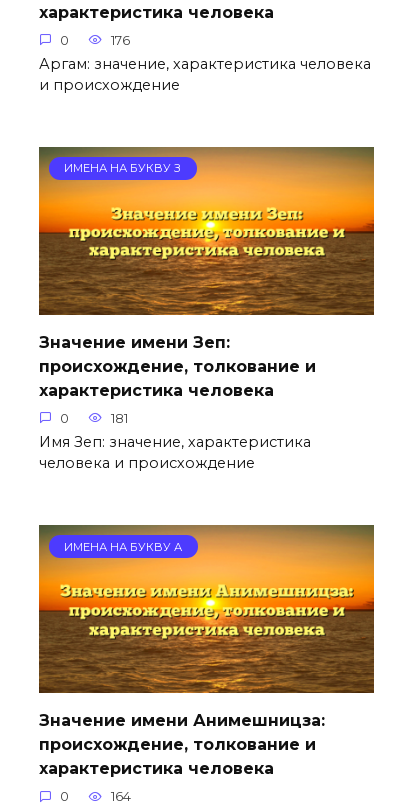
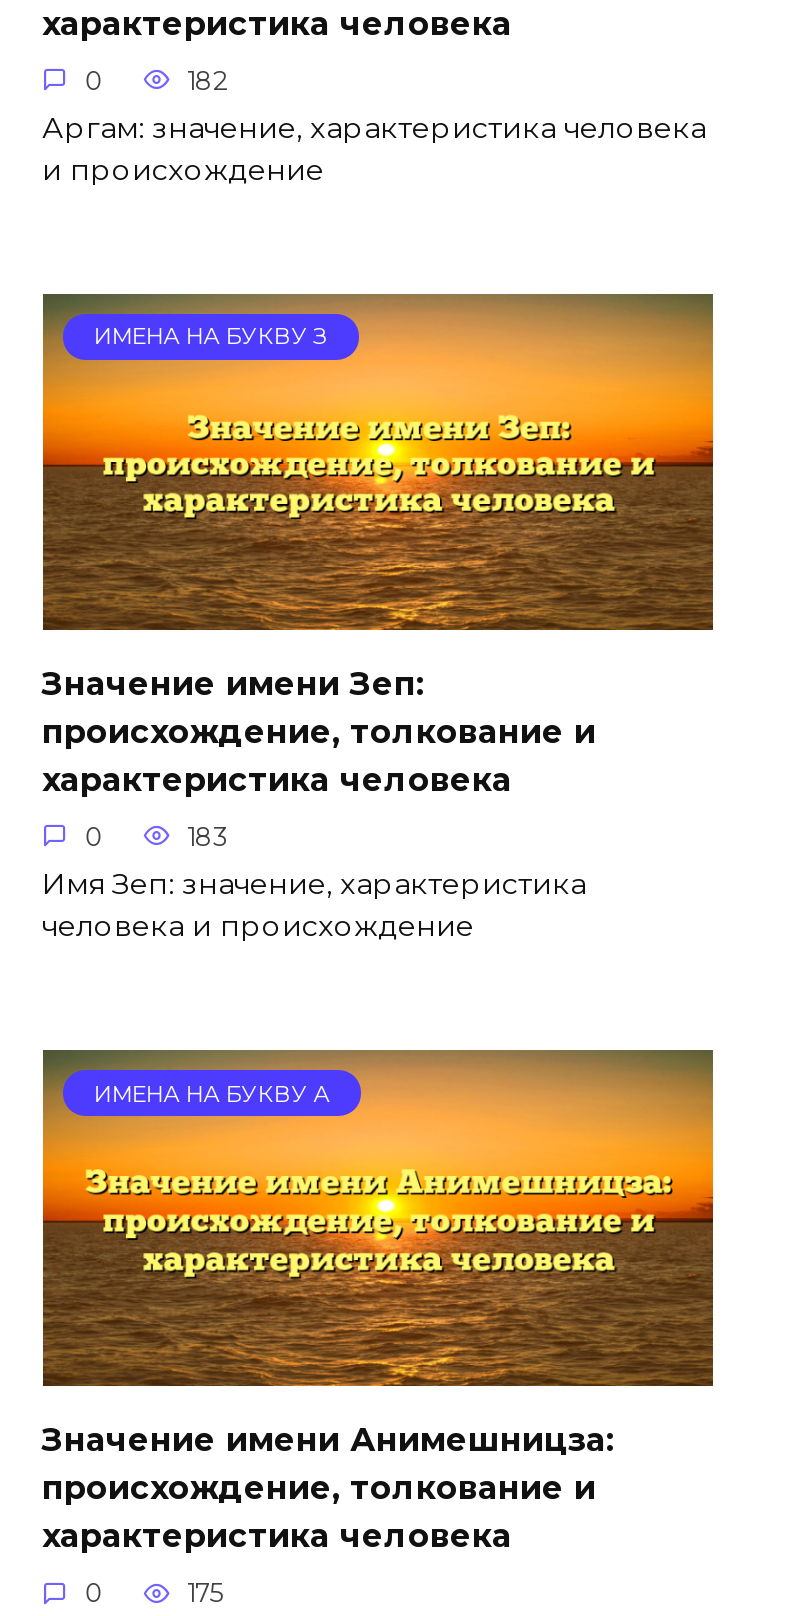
[111,33,130,48] 176 -> [187,65,227,95] 182
[111,411,128,426] 181 -> [187,822,229,852] 183
[111,789,131,804] 164 -> [187,1578,223,1608] 175

